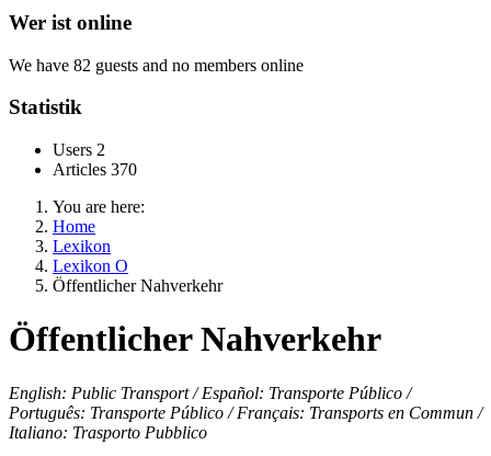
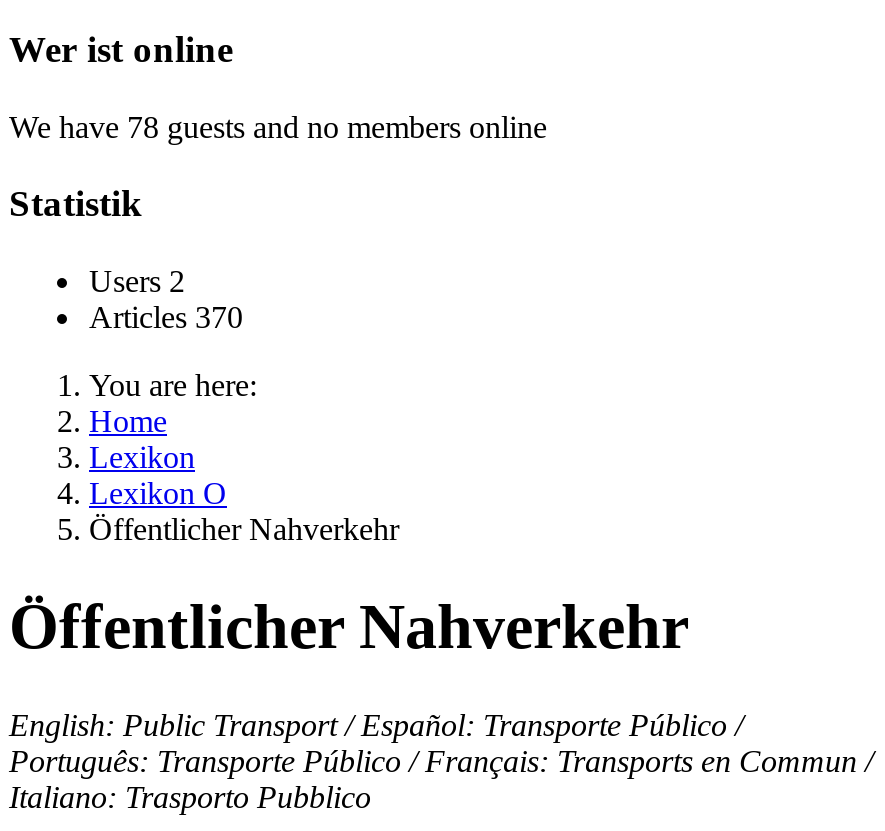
[9,55,304,74] We have 82 guests and no members online -> [9,109,547,143] We have 78 guests and no members online

